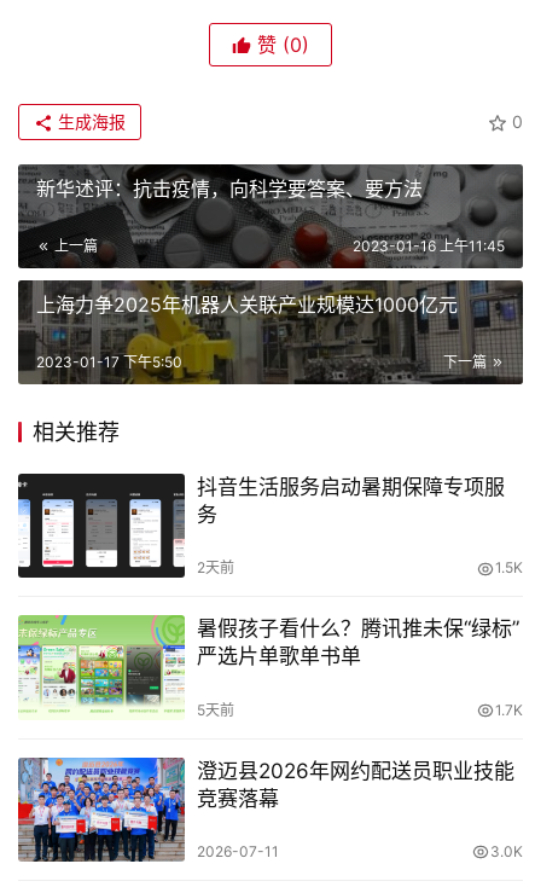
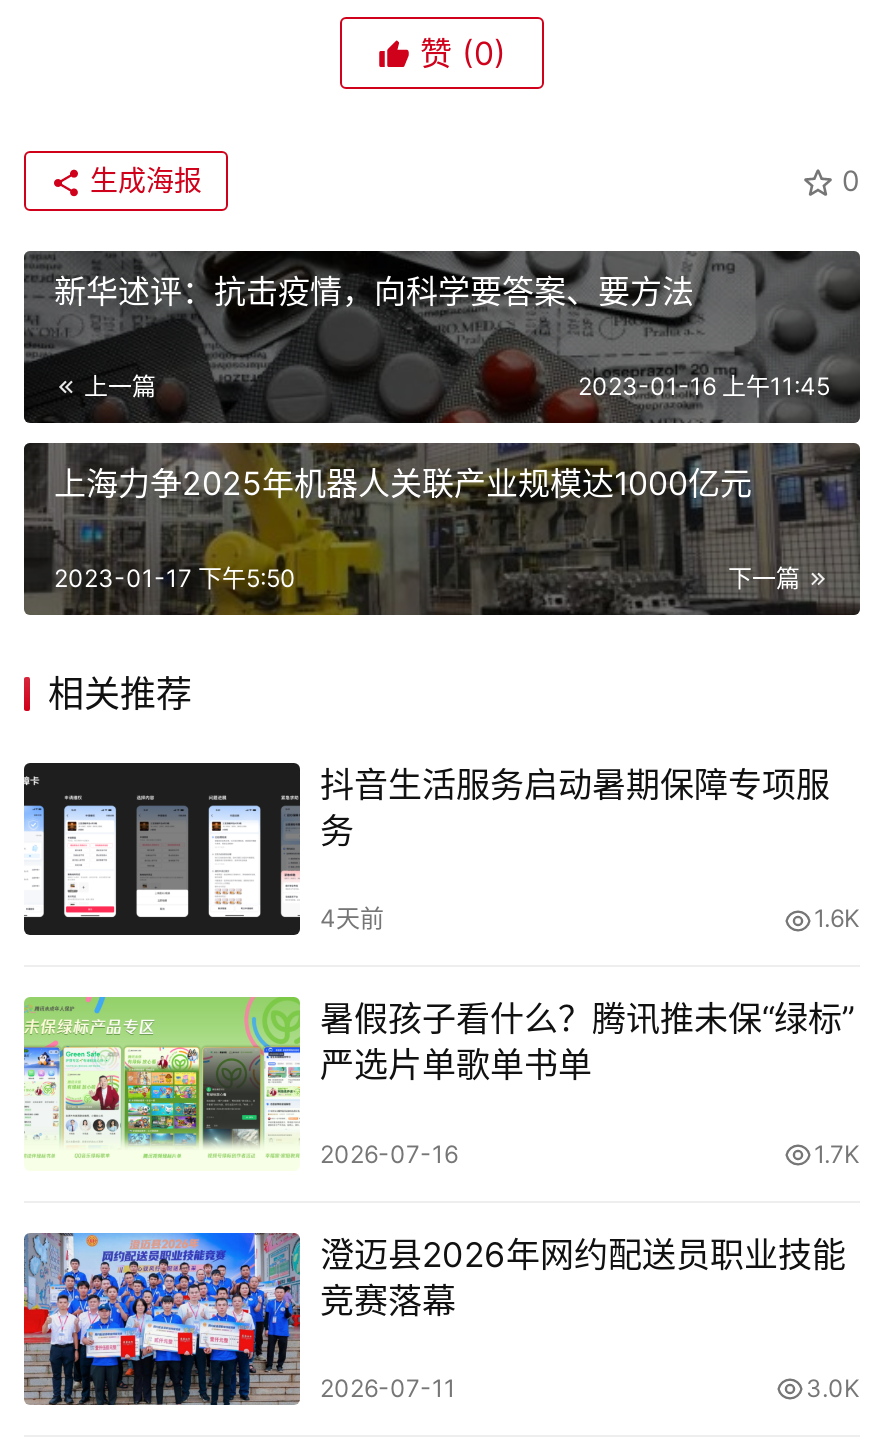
[197,559,523,577] 2天前 | 1.5K -> [320,904,860,934] 4天前 | 1.6K
[197,700,234,719] 5天前 -> [320,1138,458,1168] 2026-07-16

